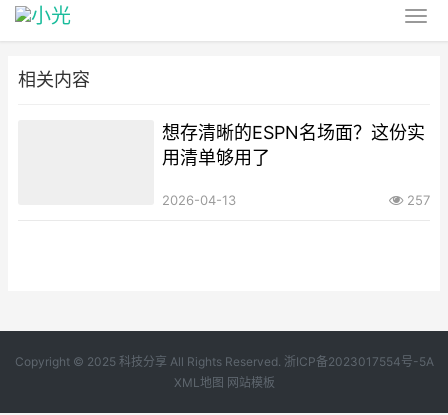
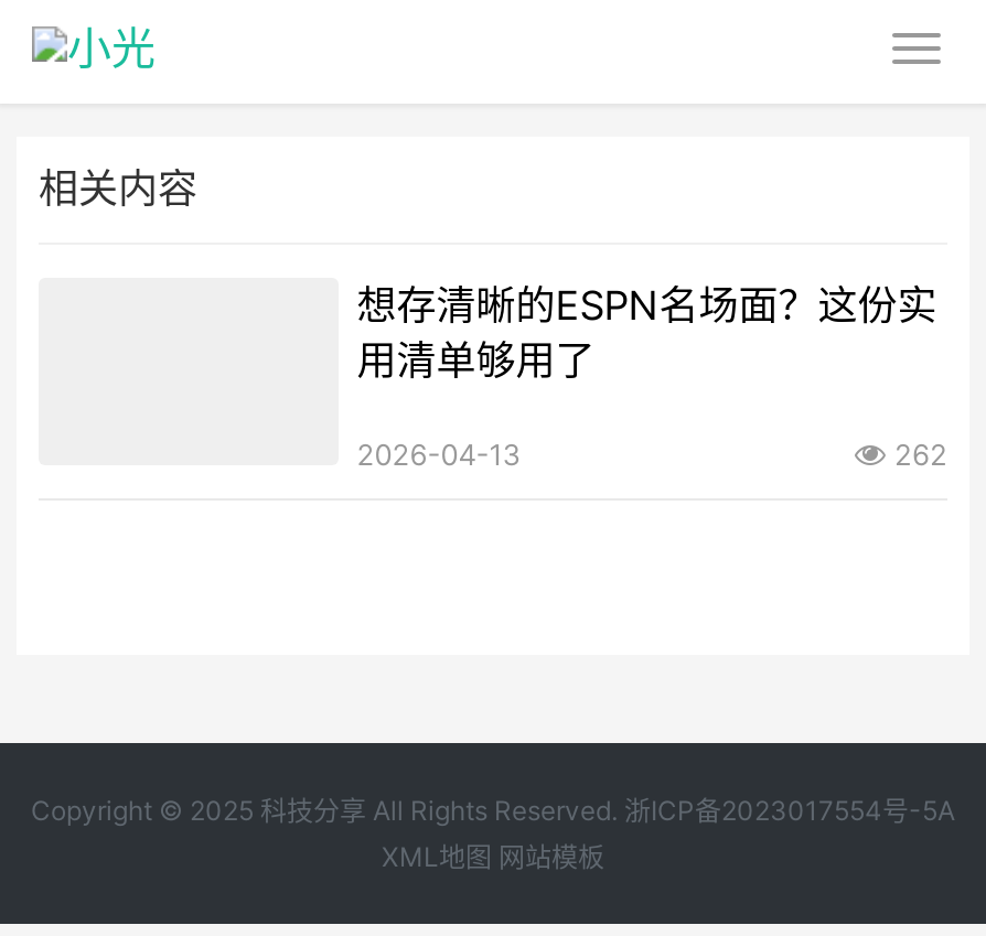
[403,192,430,208] 257 -> [886,437,947,472] 262

